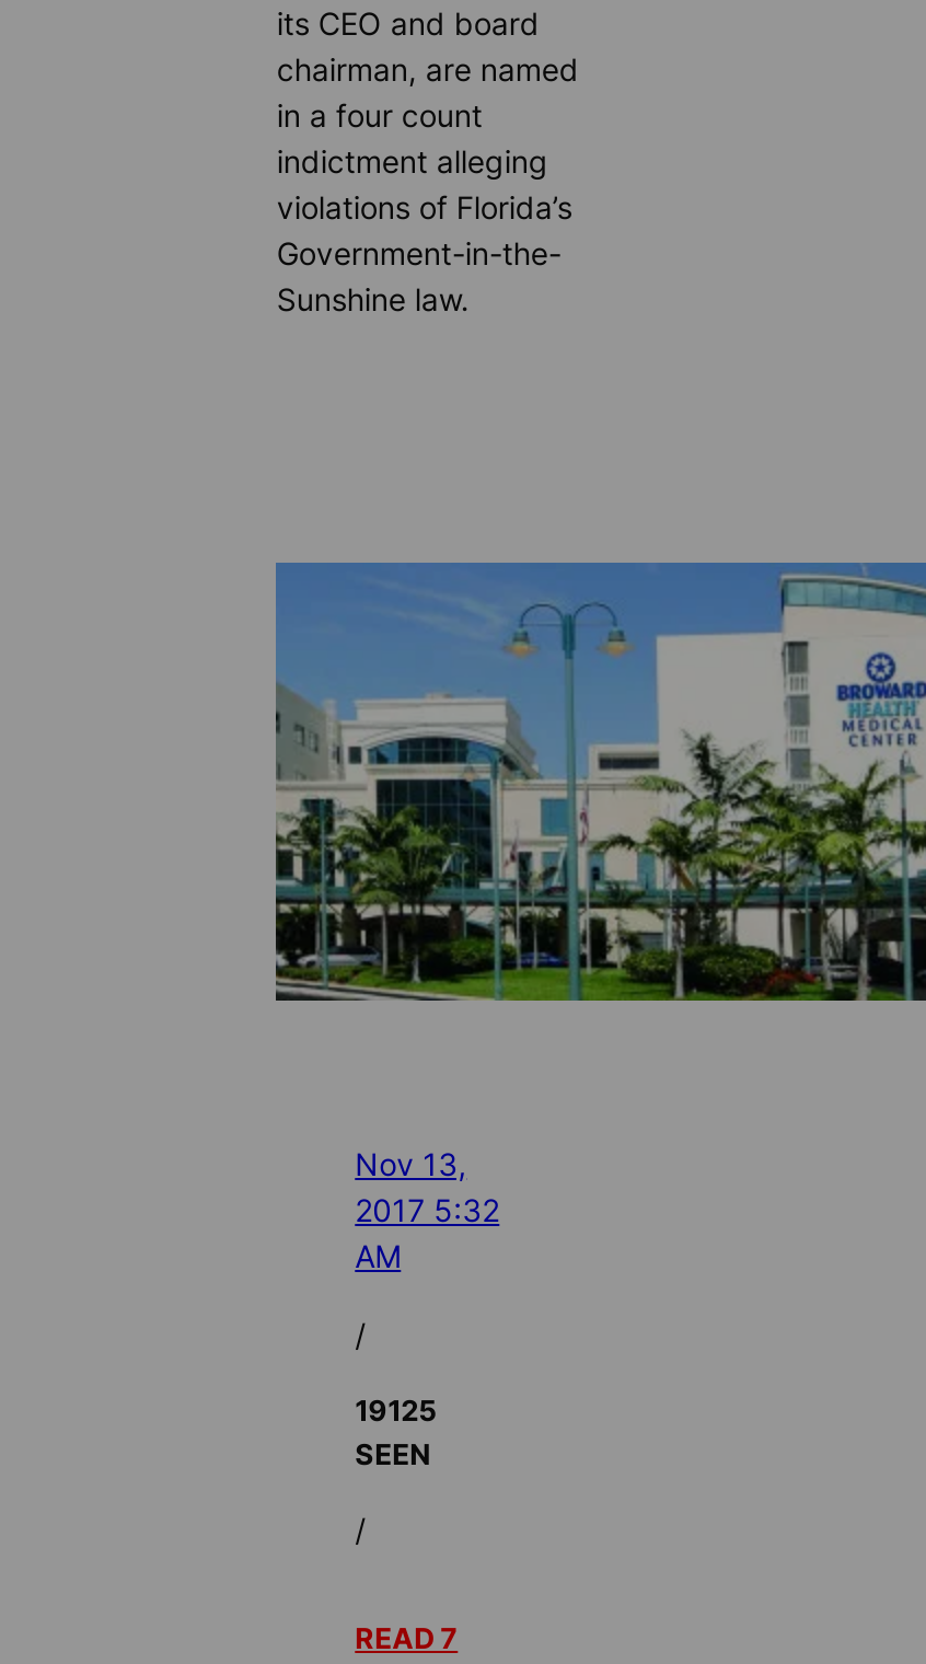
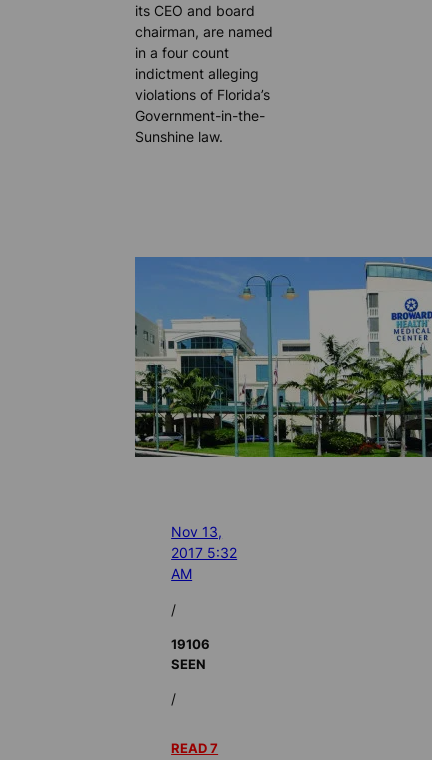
[355,1392,436,1427] 19125 -> [171,636,210,652] 19106

